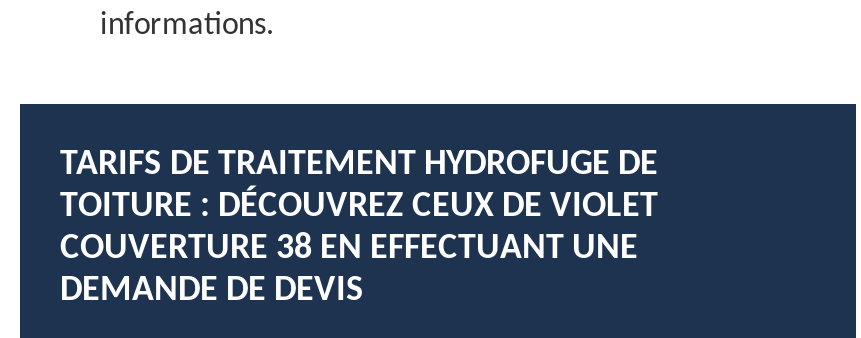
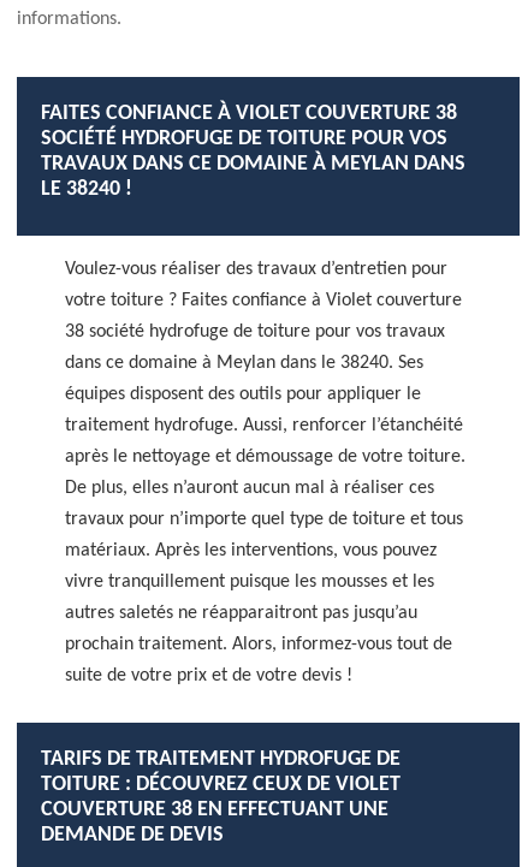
none -> [41,102,465,201] FAITES CONFIANCE À VIOLET COUVERTURE 38 | SOCIÉTÉ HYDROFUGE DE TOITURE POUR VOS | TRAVAUX DANS CE DOMAINE À MEYLAN DANS | LE 38240 !
none -> [65,260,465,685] Voulez-vous réaliser des travaux d’entretien pour | votre toiture ? Faites confiance à Violet couverture | 38 société hydrofuge de toiture pour vos travaux | dans ce domaine à Meylan dans le 38240. Ses | équipes disposent des outils pour appliquer le | traitement hydrofuge. Aussi, renforcer l’étanchéité | après le nettoyage et démoussage de votre toiture. | De plus, elles n’auront aucun mal à réaliser ces | travaux pour n’importe quel type de toiture et tous | matériaux. Après les interventions, vous pouvez | vivre tranquillement puisque les mousses et les | autres saletés ne réapparaitront pas jusqu’au | prochain traitement. Alors, informez-vous tout de | suite de votre prix et de votre devis !

